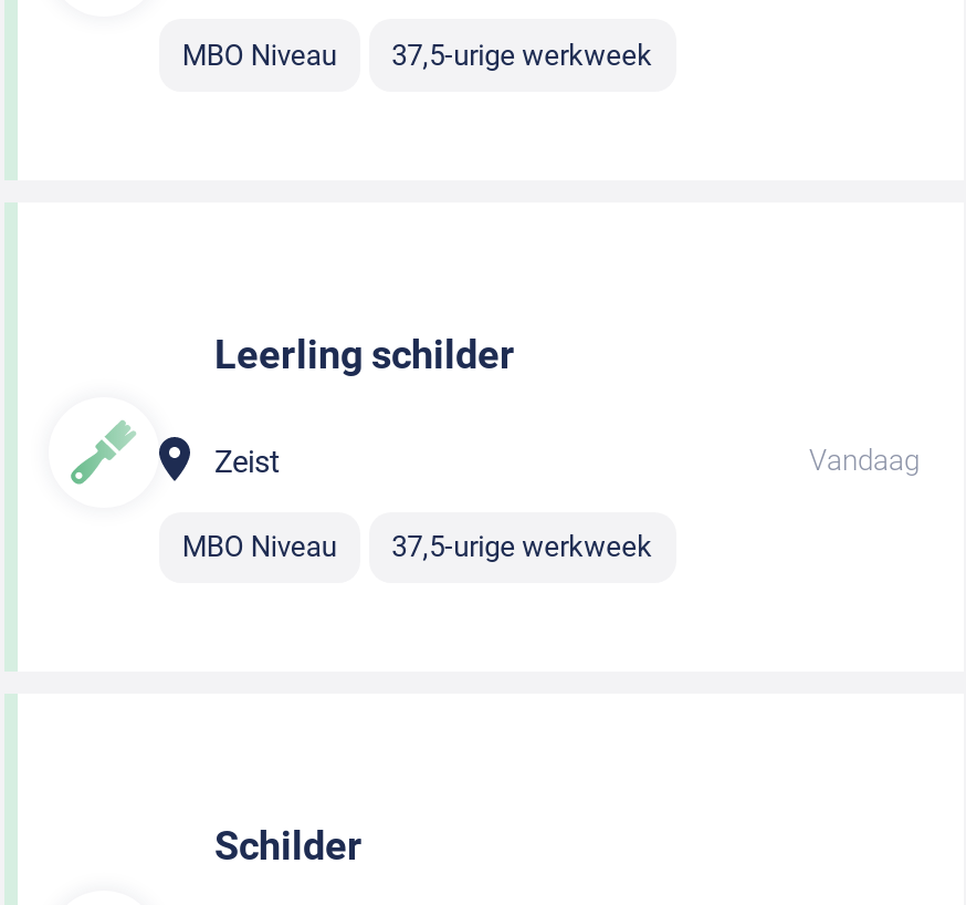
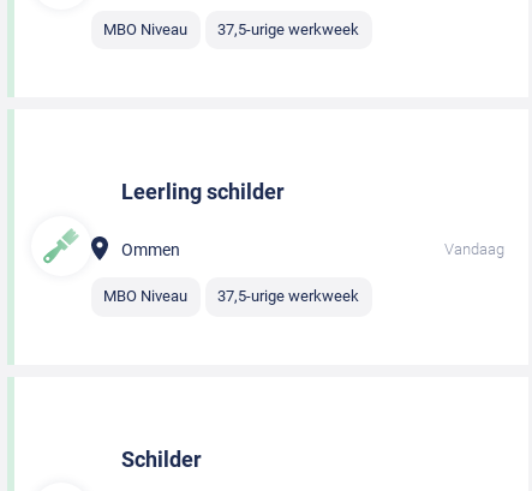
[214,443,281,478] Zeist -> [121,240,180,260] Ommen

